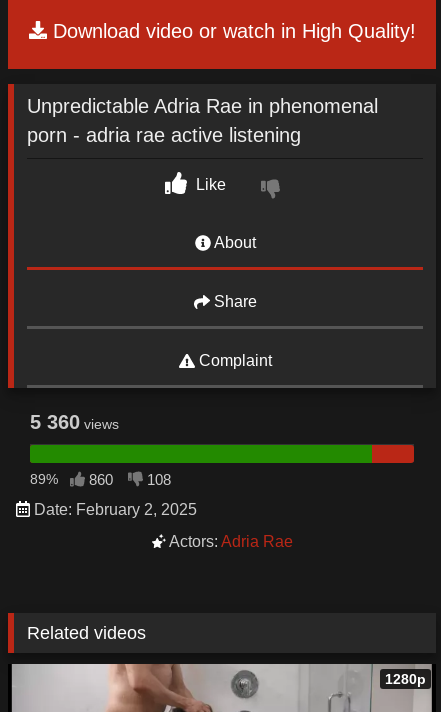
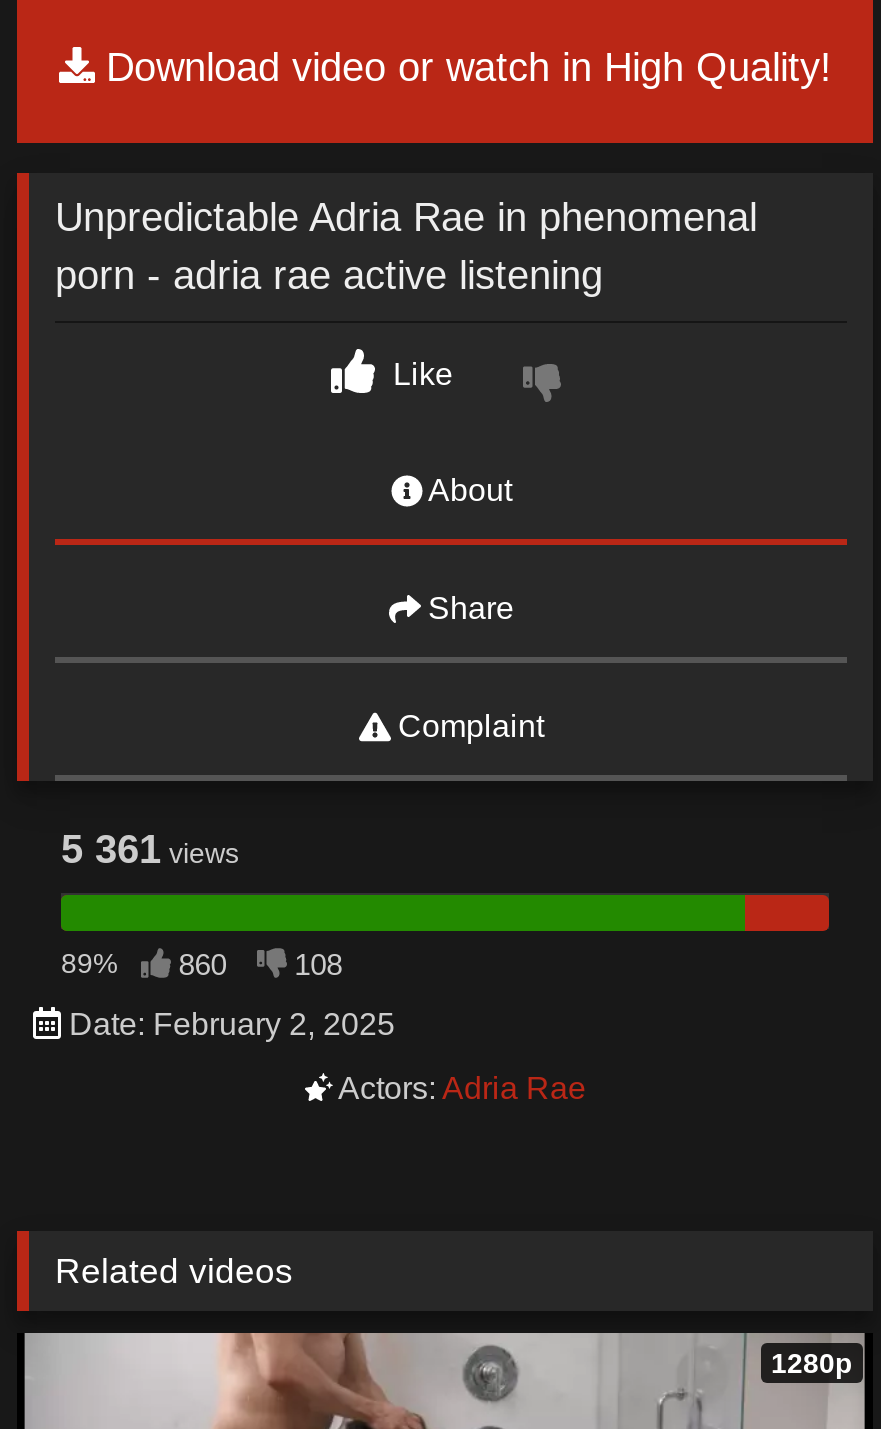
[30,411,119,433] 5 360 views -> [61,826,239,870] 5 361 views

